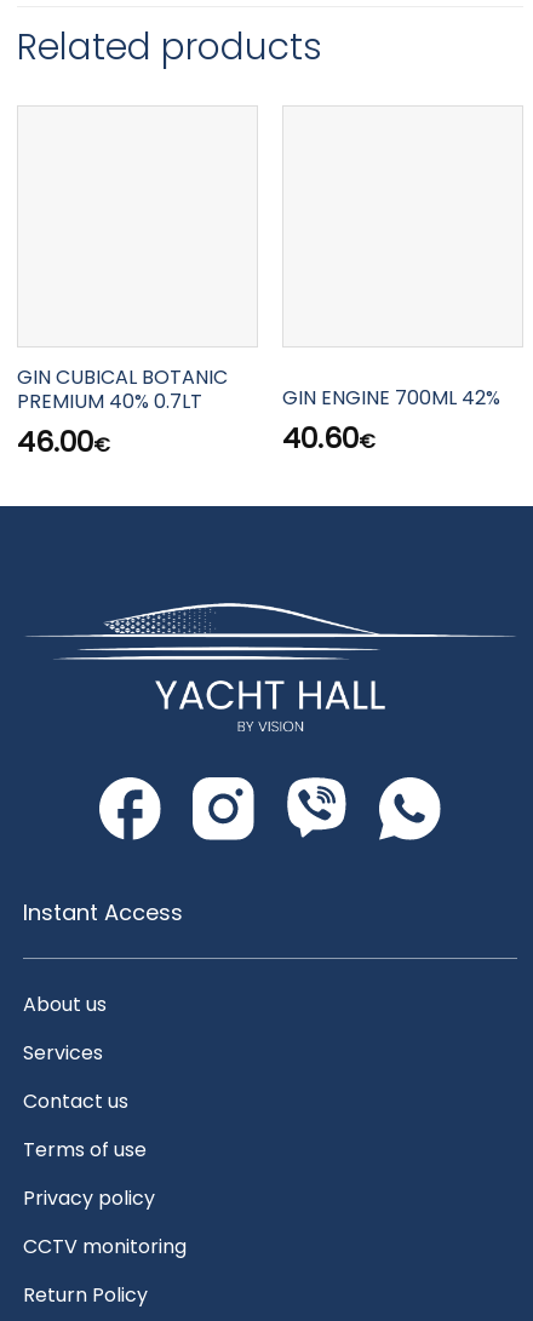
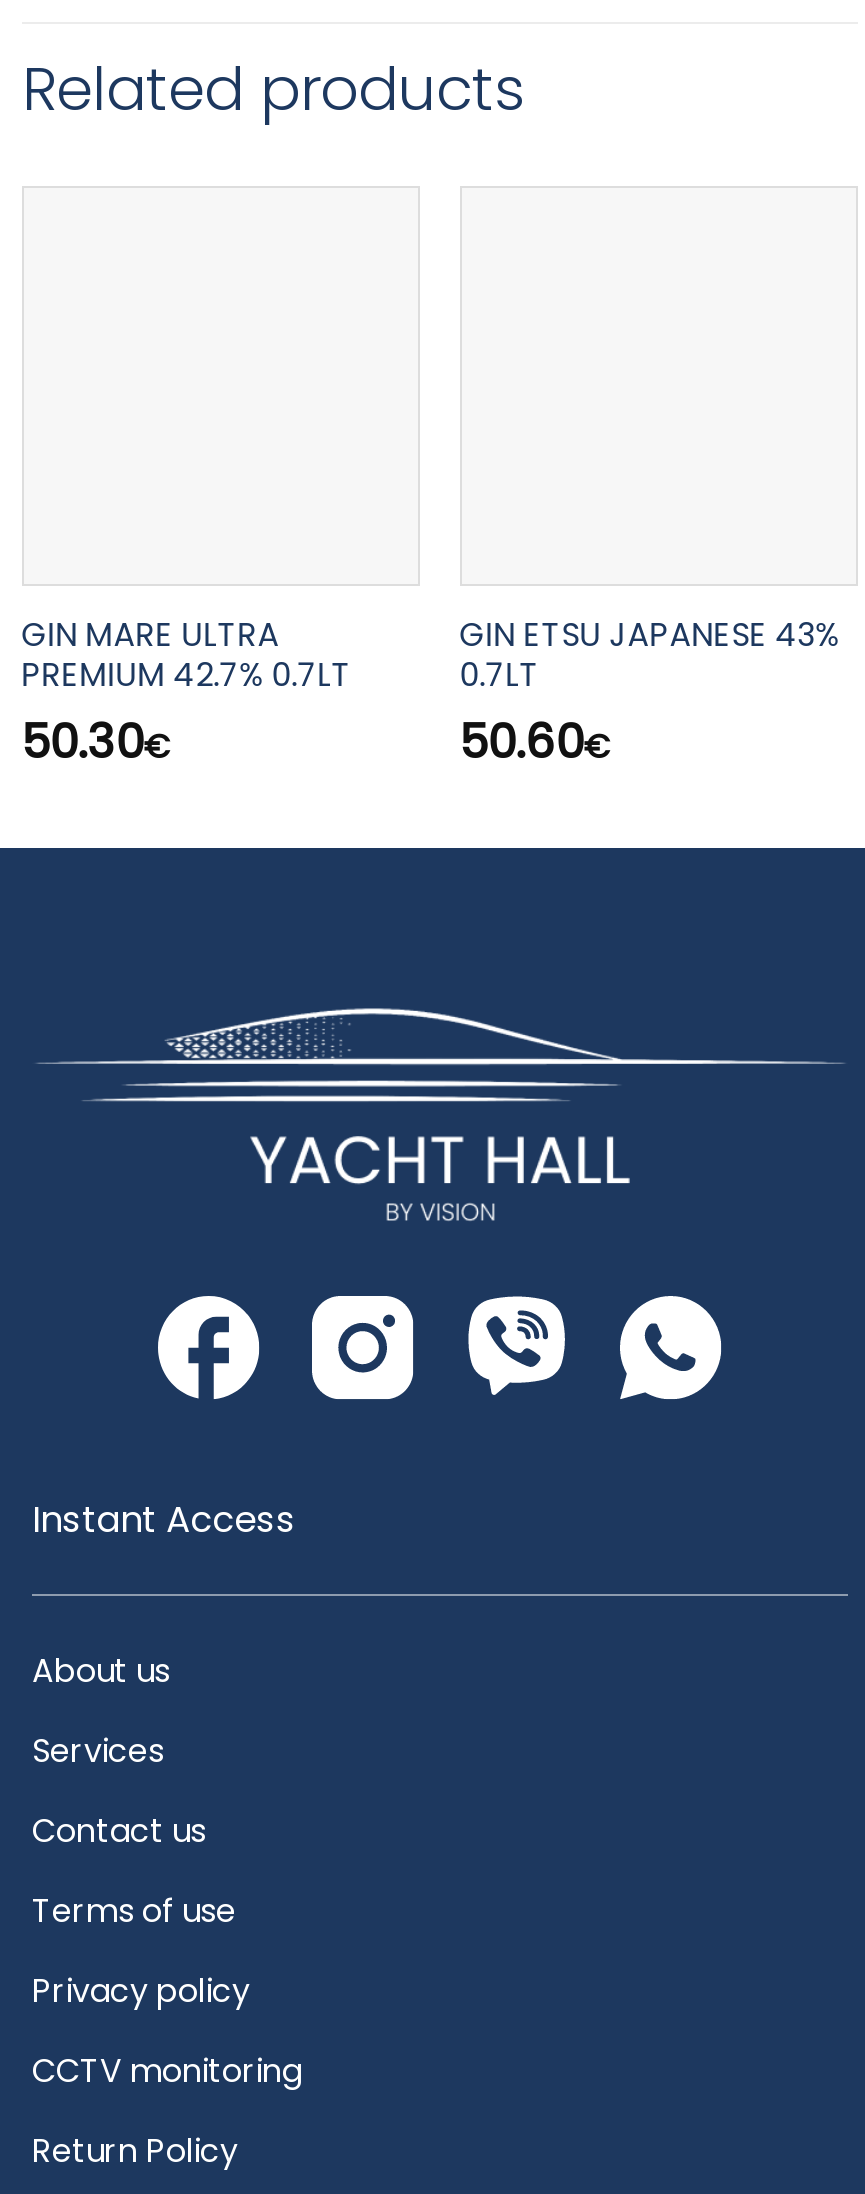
[17,363,227,461] GIN CUBICAL BOTANIC | PREMIUM 40% 0.7LT | 46.00€ -> [22,612,352,774] GIN MARE ULTRA | PREMIUM 42.7% 0.7LT | 50.30€
[282,384,500,458] GIN ENGINE 700ML 42% | 40.60€ -> [460,612,840,774] GIN ETSU JAPANESE 43% | 0.7LT | 50.60€

